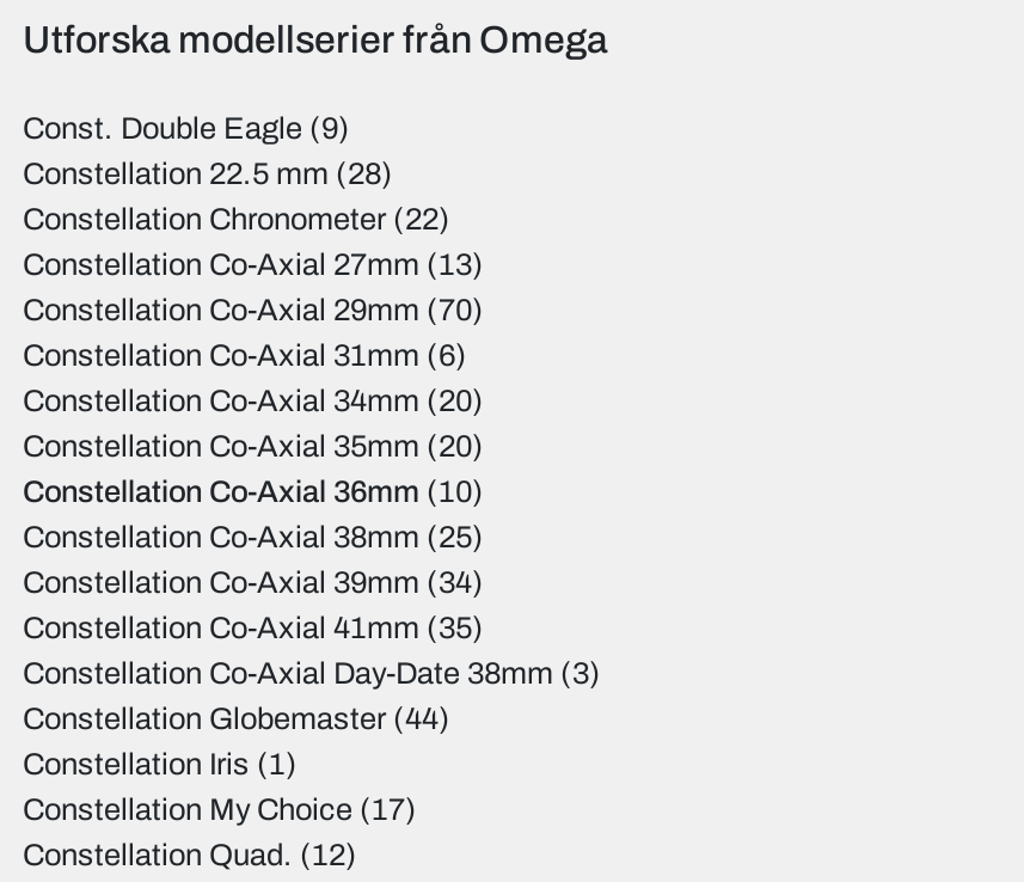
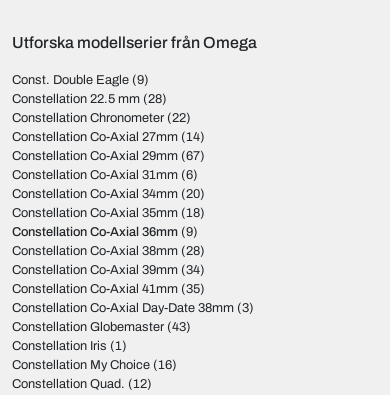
[23,249,484,282] Constellation Co-Axial 27mm (13) -> [12,130,205,144] Constellation Co-Axial 27mm (14)
[23,294,484,327] Constellation Co-Axial 29mm (70) -> [12,149,205,163] Constellation Co-Axial 29mm (67)
[23,430,484,464] Constellation Co-Axial 35mm (20) -> [12,206,205,220] Constellation Co-Axial 35mm (18)
[23,476,484,509] Constellation Co-Axial 36mm (10) -> [12,225,198,239] Constellation Co-Axial 36mm (9)
[23,521,484,555] Constellation Co-Axial 38mm (25) -> [12,244,205,258] Constellation Co-Axial 38mm (28)
[23,703,450,736] Constellation Globemaster (44) -> [12,320,191,334] Constellation Globemaster (43)
[23,794,417,827] Constellation My Choice (17) -> [12,358,177,372] Constellation My Choice (16)

